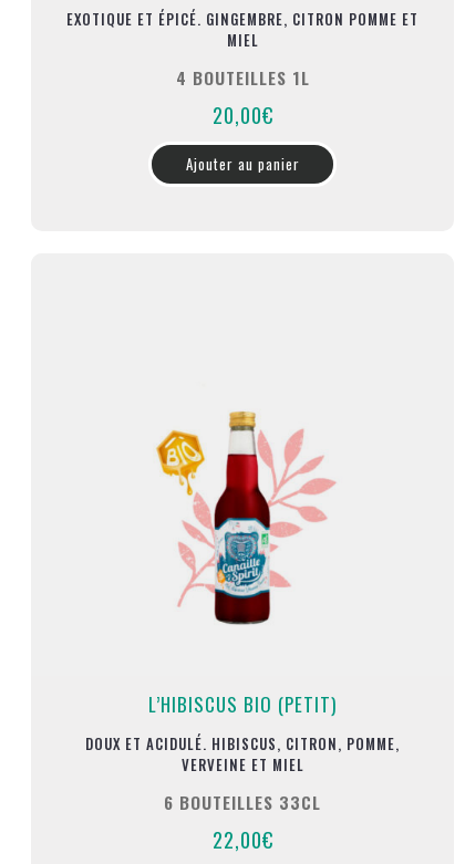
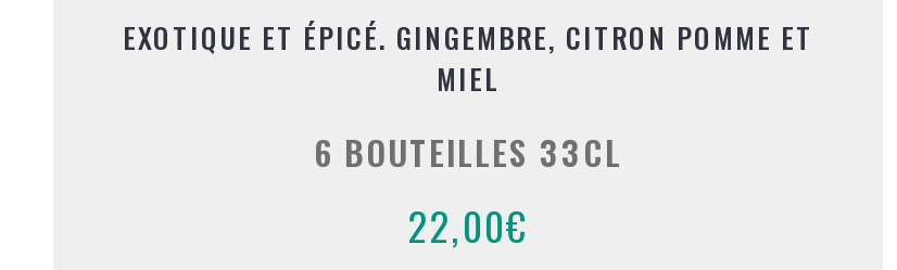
[175,64,309,174] 4 BOUTEILLES 1L | 20,00€ | Ajouter au panier -> none
[155,410,335,625] [image] -> none
[85,690,400,775] L’HIBISCUS BIO (PETIT) | DOUX ET ACIDULÉ. HIBISCUS, CITRON, POMME, | VERVEINE ET MIEL -> none

